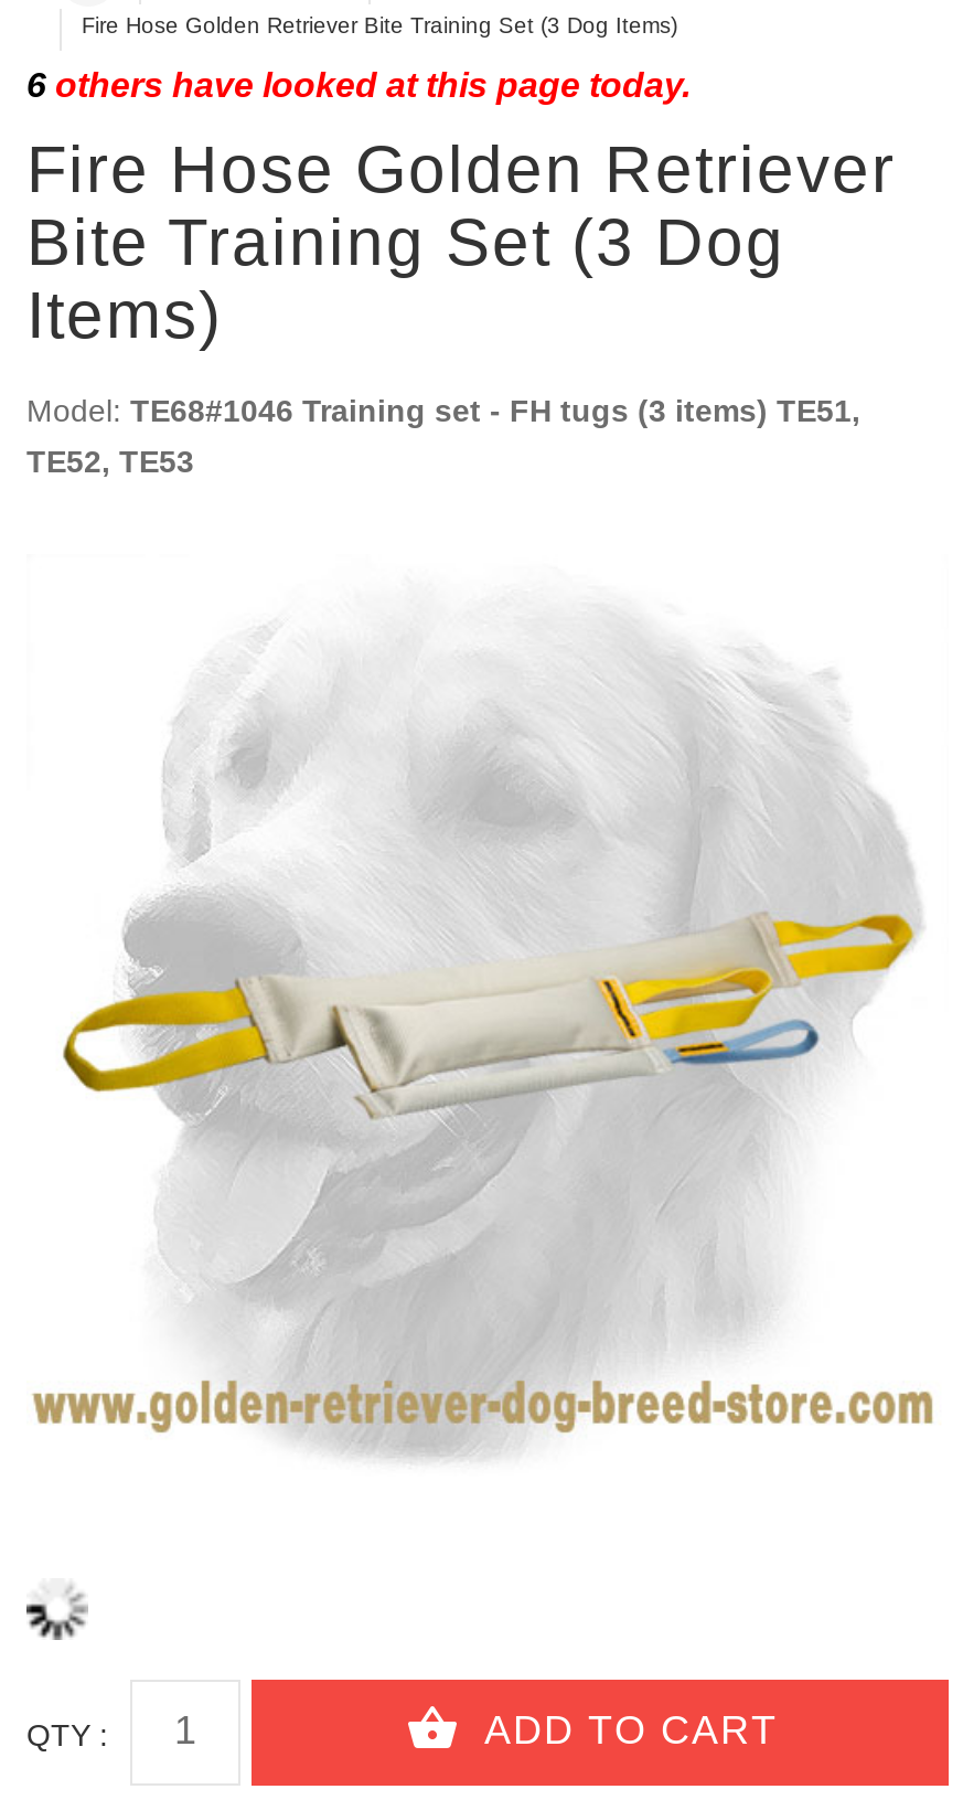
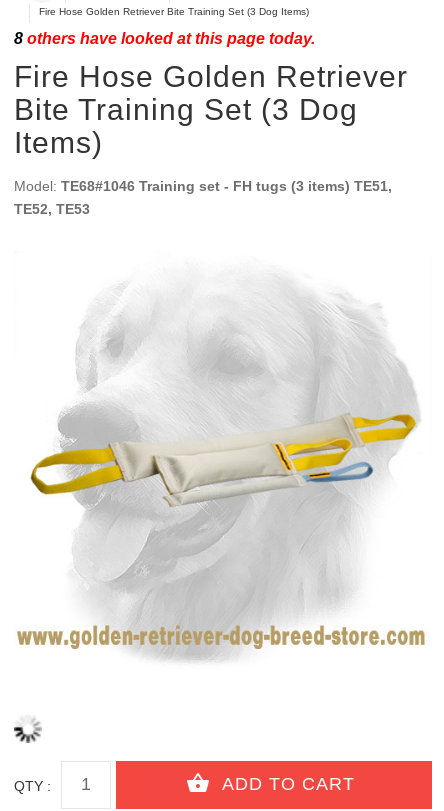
[26,67,691,104] 6 others have looked at this page today. -> [14,30,315,47] 8 others have looked at this page today.

